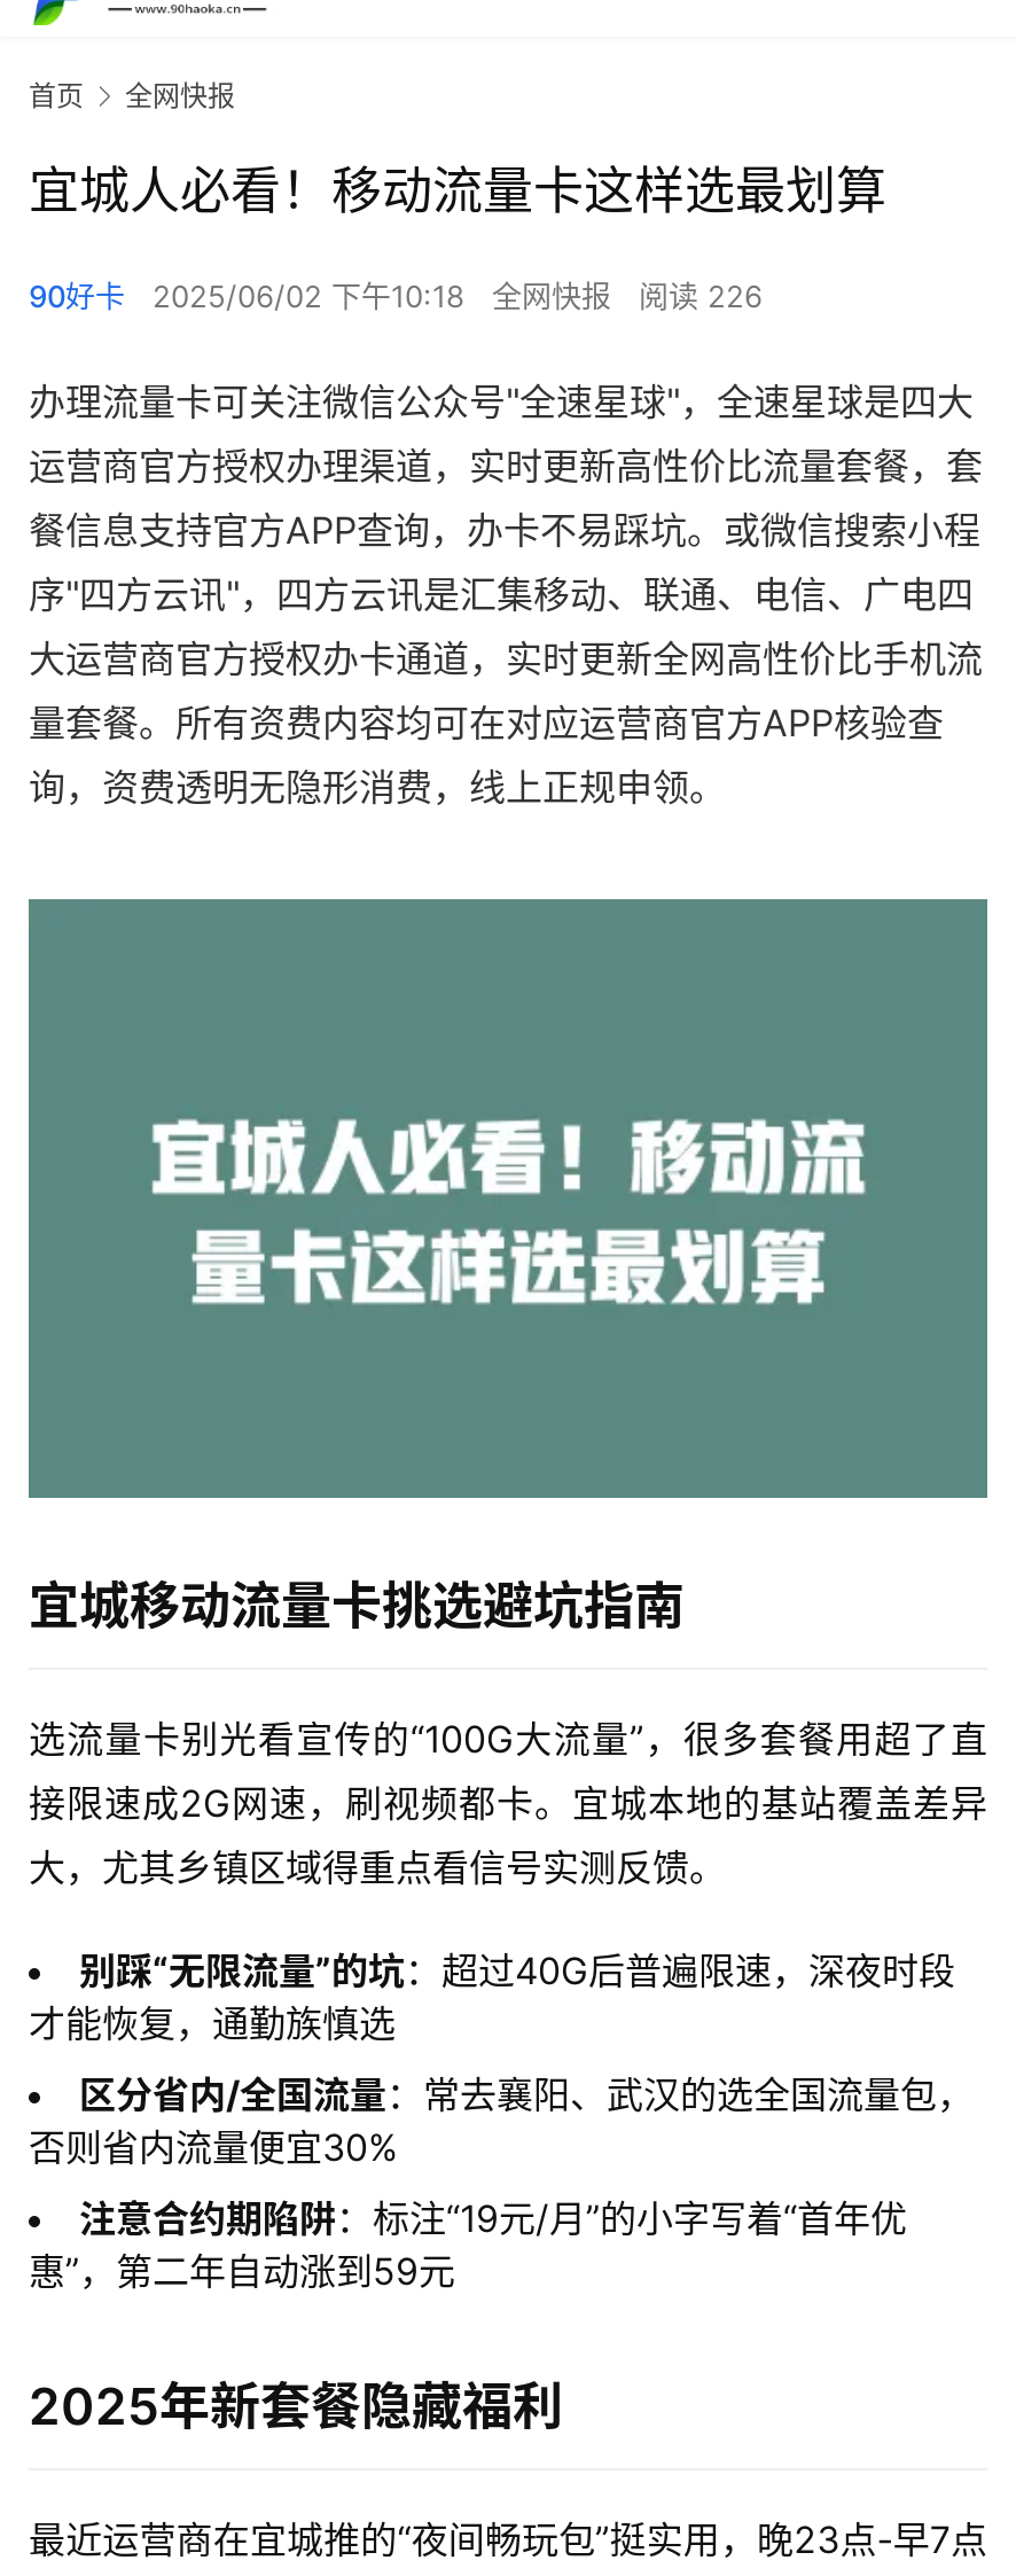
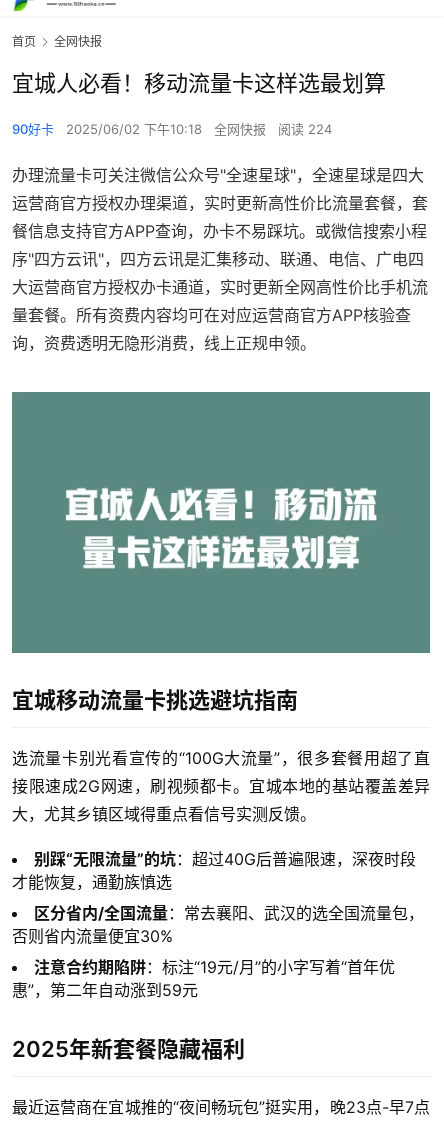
[29,278,763,315] 90好卡 2025/06/02 下午10:18 全网快报 阅读 226 -> [12,121,332,137] 90好卡 2025/06/02 下午10:18 全网快报 阅读 224

